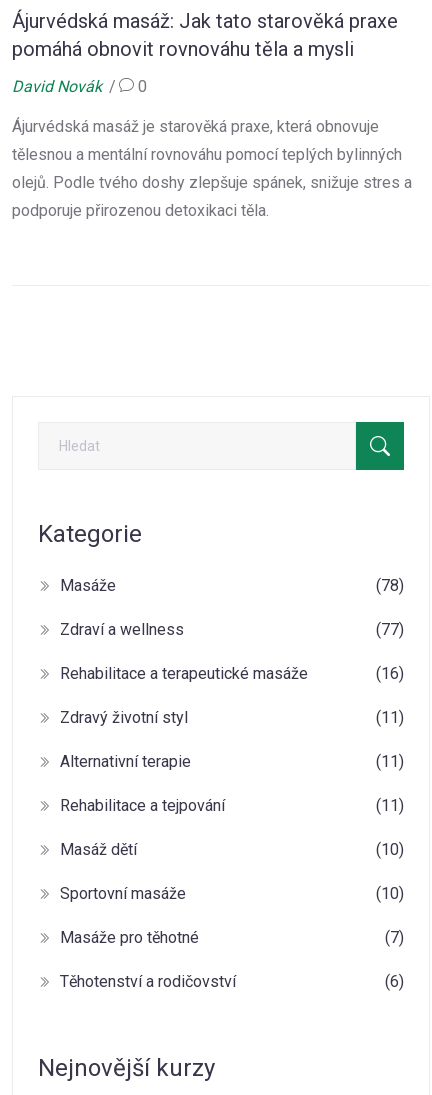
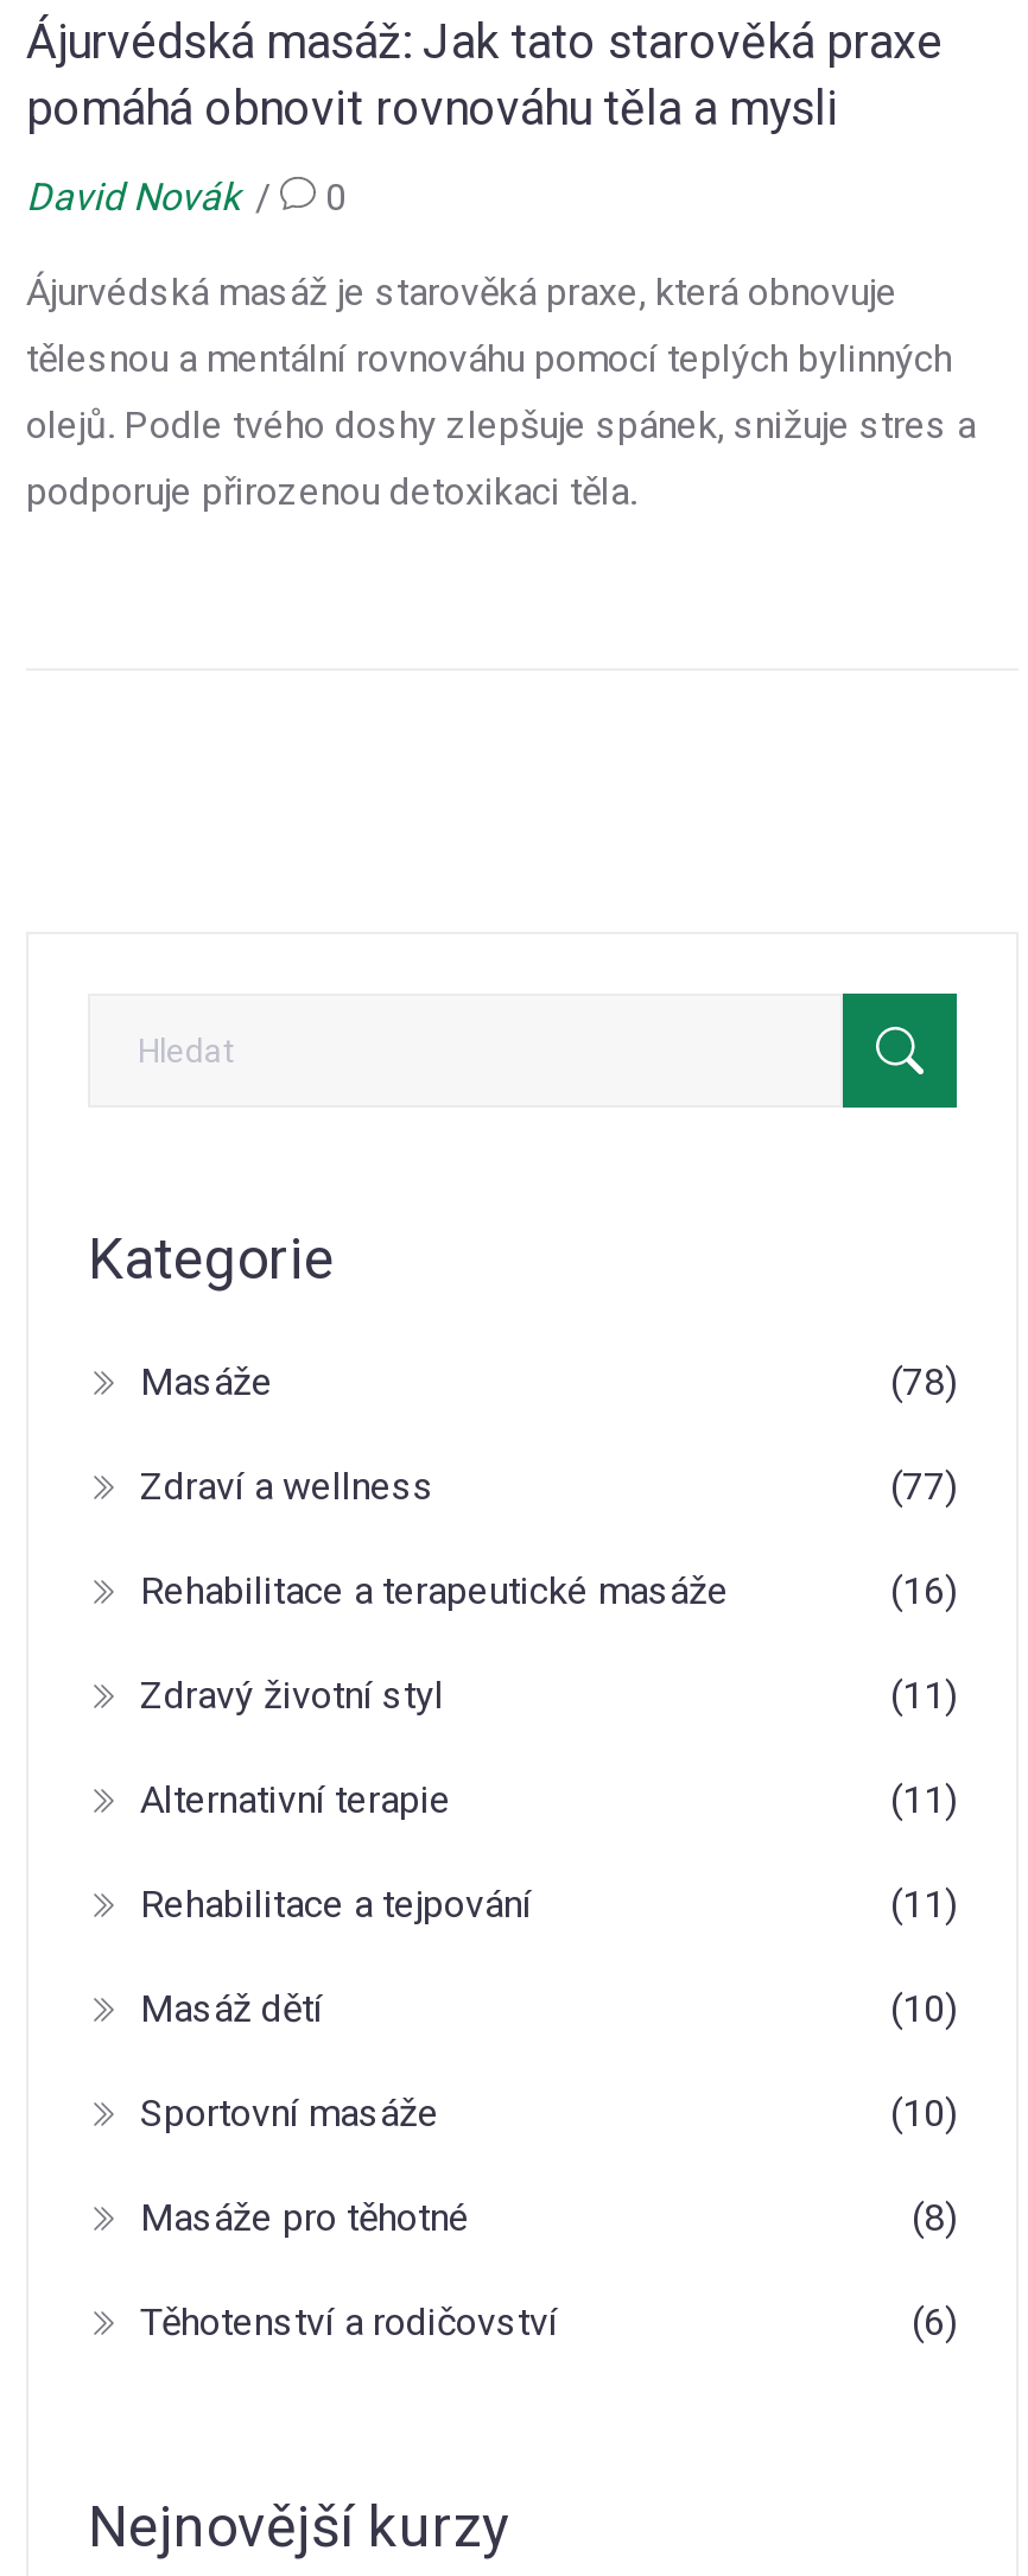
[385,928,404,947] (7) -> [912,2195,957,2240] (8)

